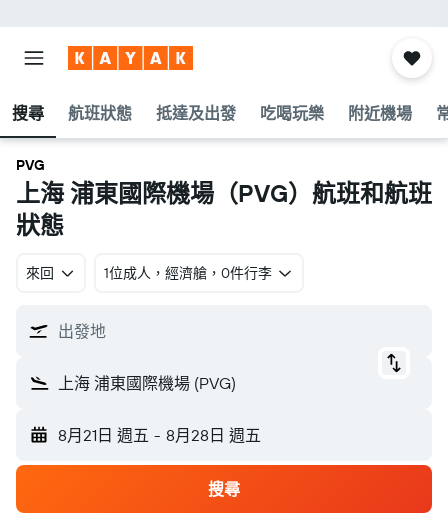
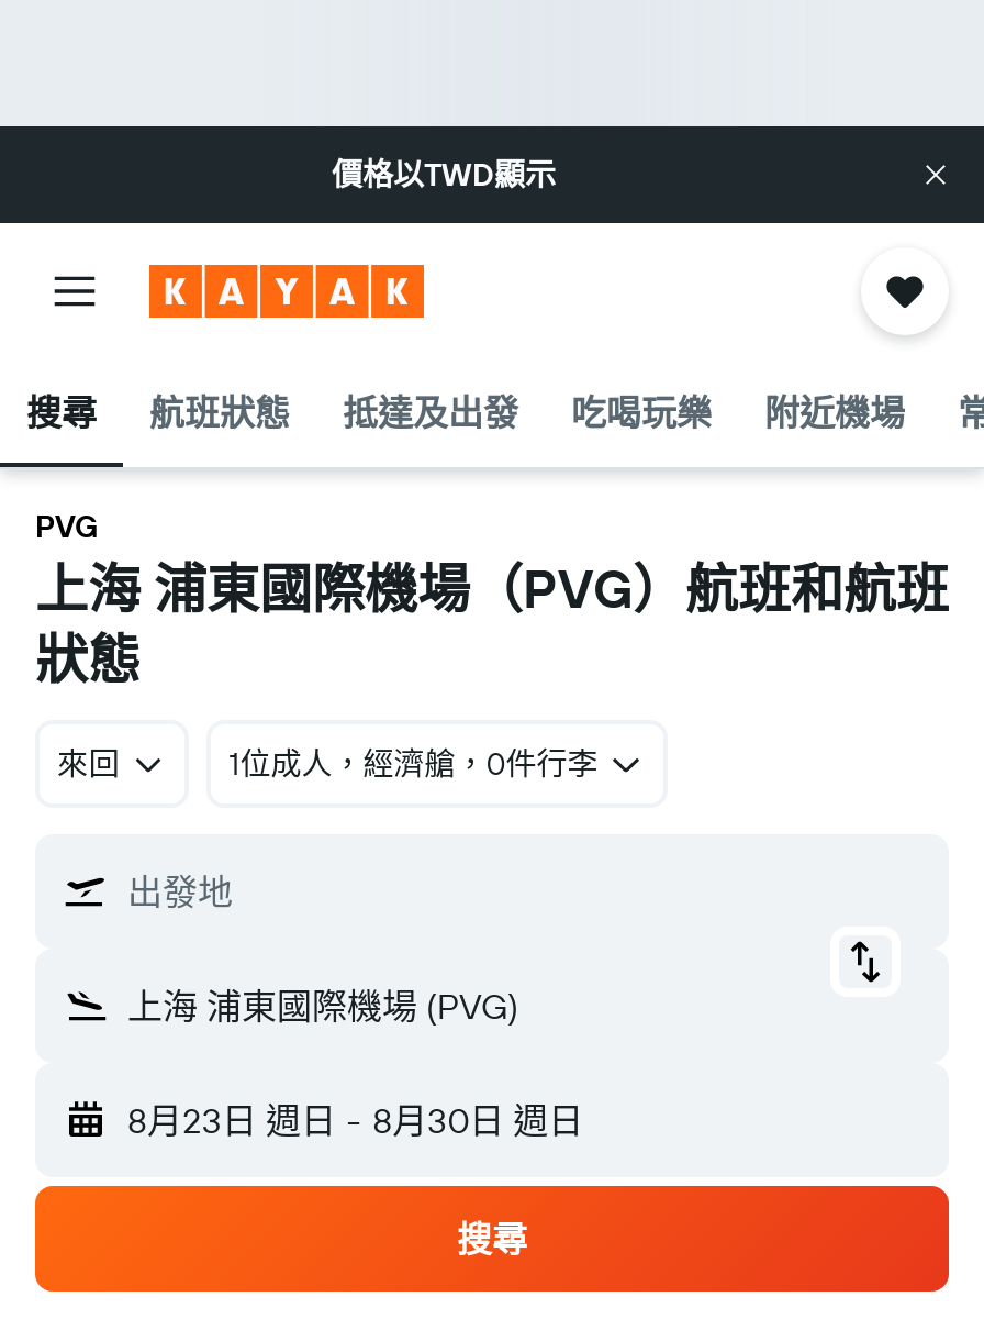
none -> [332,155,556,195] 價格以TWD顯示
[58,425,261,445] 8月21日 週五 - 8月28日 週五 -> [127,1098,583,1142] 8月23日 週日 - 8月30日 週日

